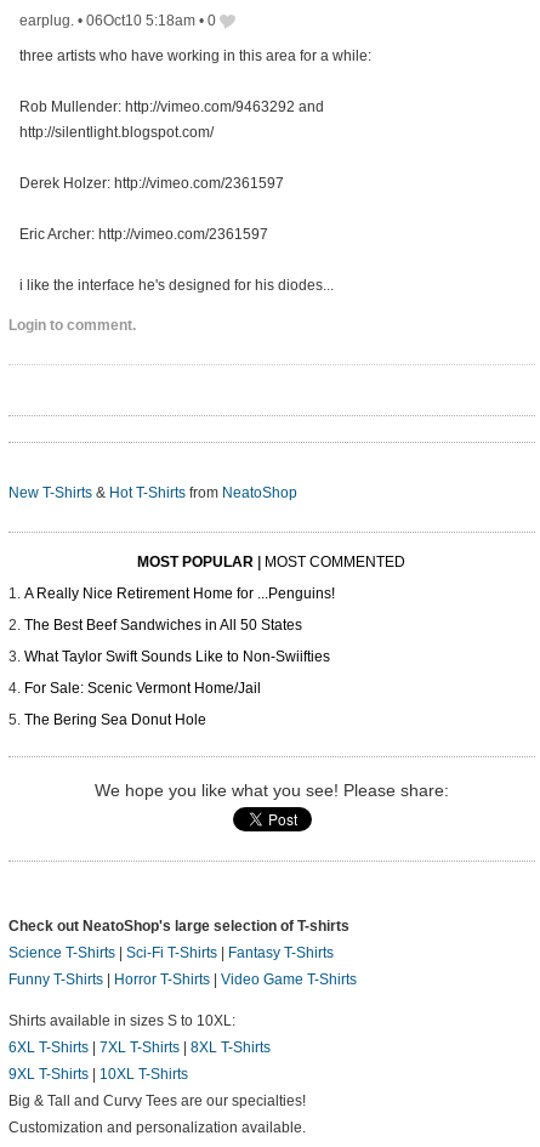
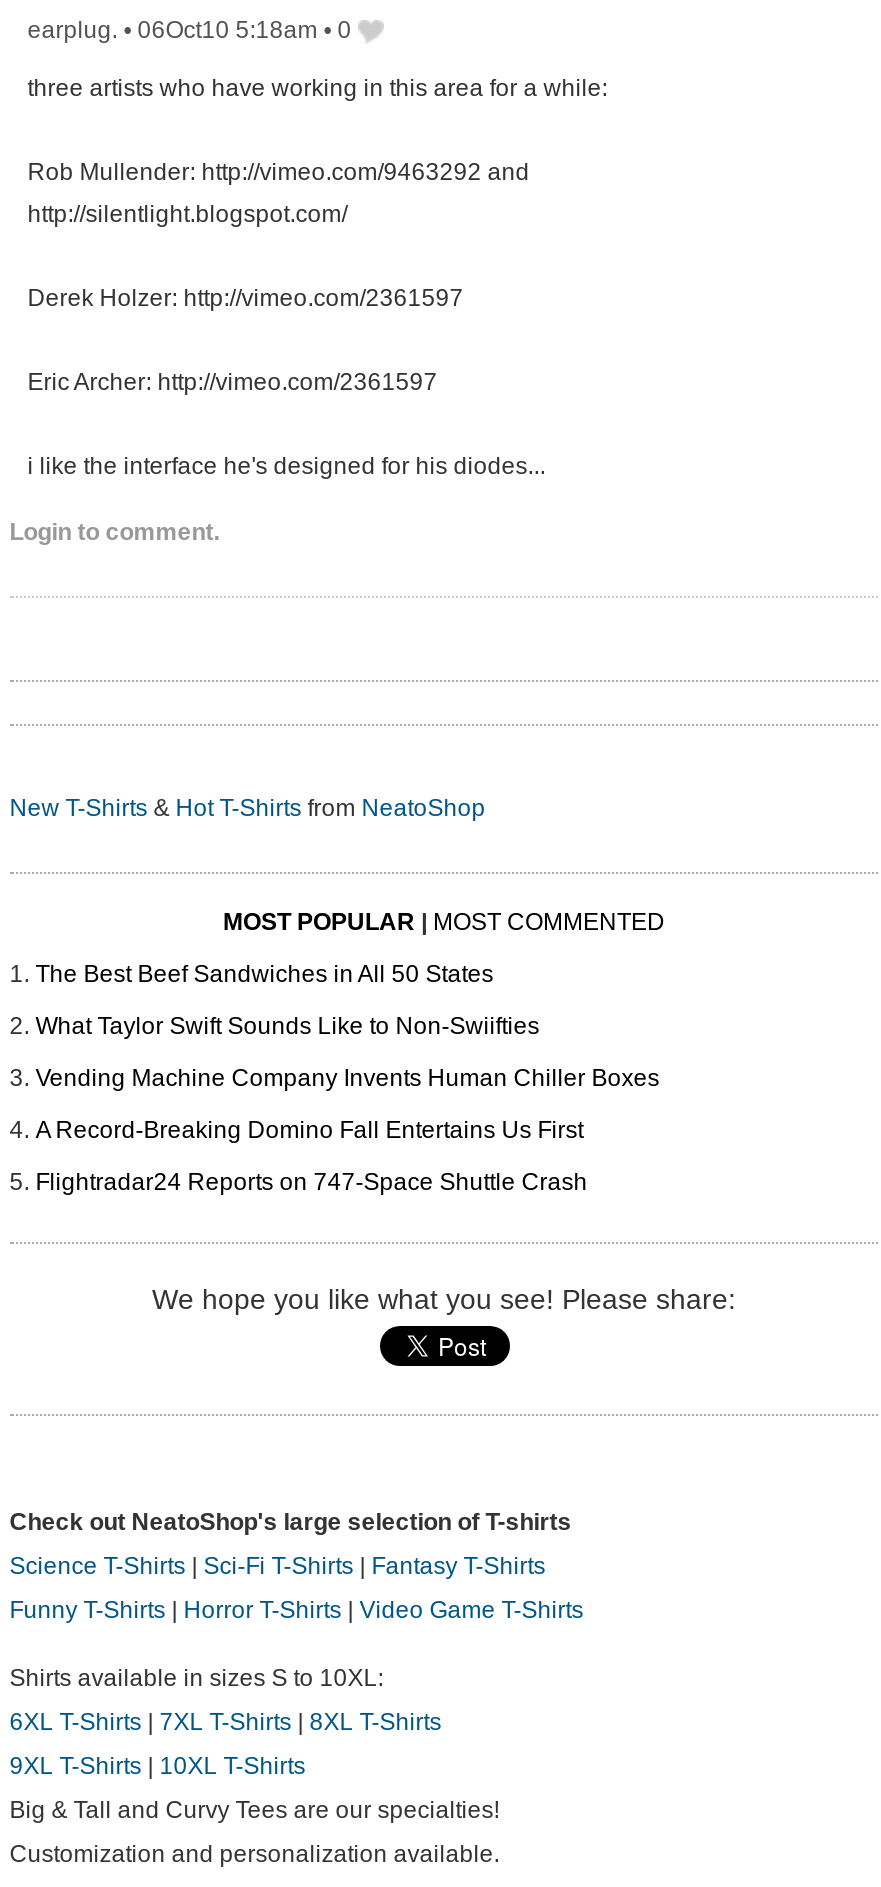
[24,586,335,603] A Really Nice Retirement Home for ...Penguins! -> none
moved [24,617,330,666] -> [35,961,539,1041]: The Best Beef Sandwiches in All 50 States | What Taylor Swift Sounds Like to Non-Swiifties
[24,680,261,729] For Sale: Scenic Vermont Home/Jail | The Bering Sea Donut Hole -> [35,1065,659,1197] Vending Machine Company Invents Human Chiller Boxes | A Record-Breaking Domino Fall Entertains Us First | Flightradar24 Reports on 747-Space Shuttle Crash

